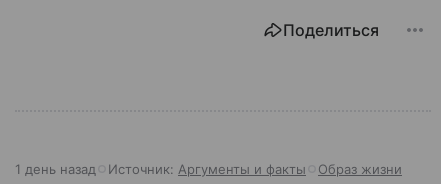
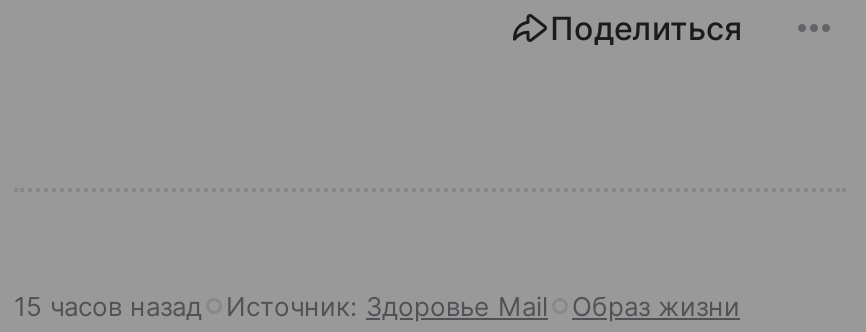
[15,161,306,177] 1 день назад | Источник: Аргументы и факты -> [14,291,548,323] 15 часов назад | Источник: Здоровье Mail

